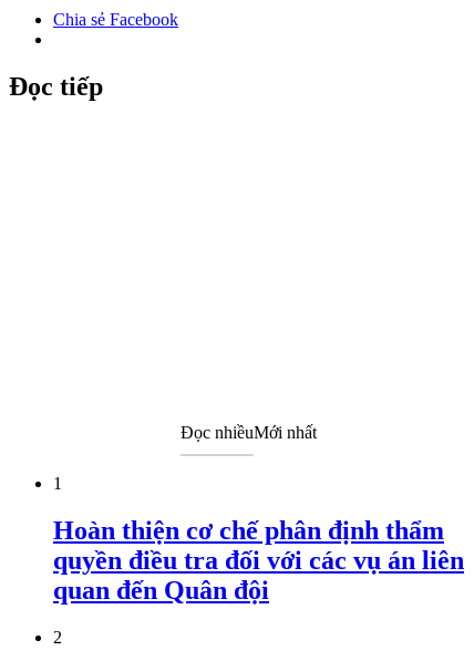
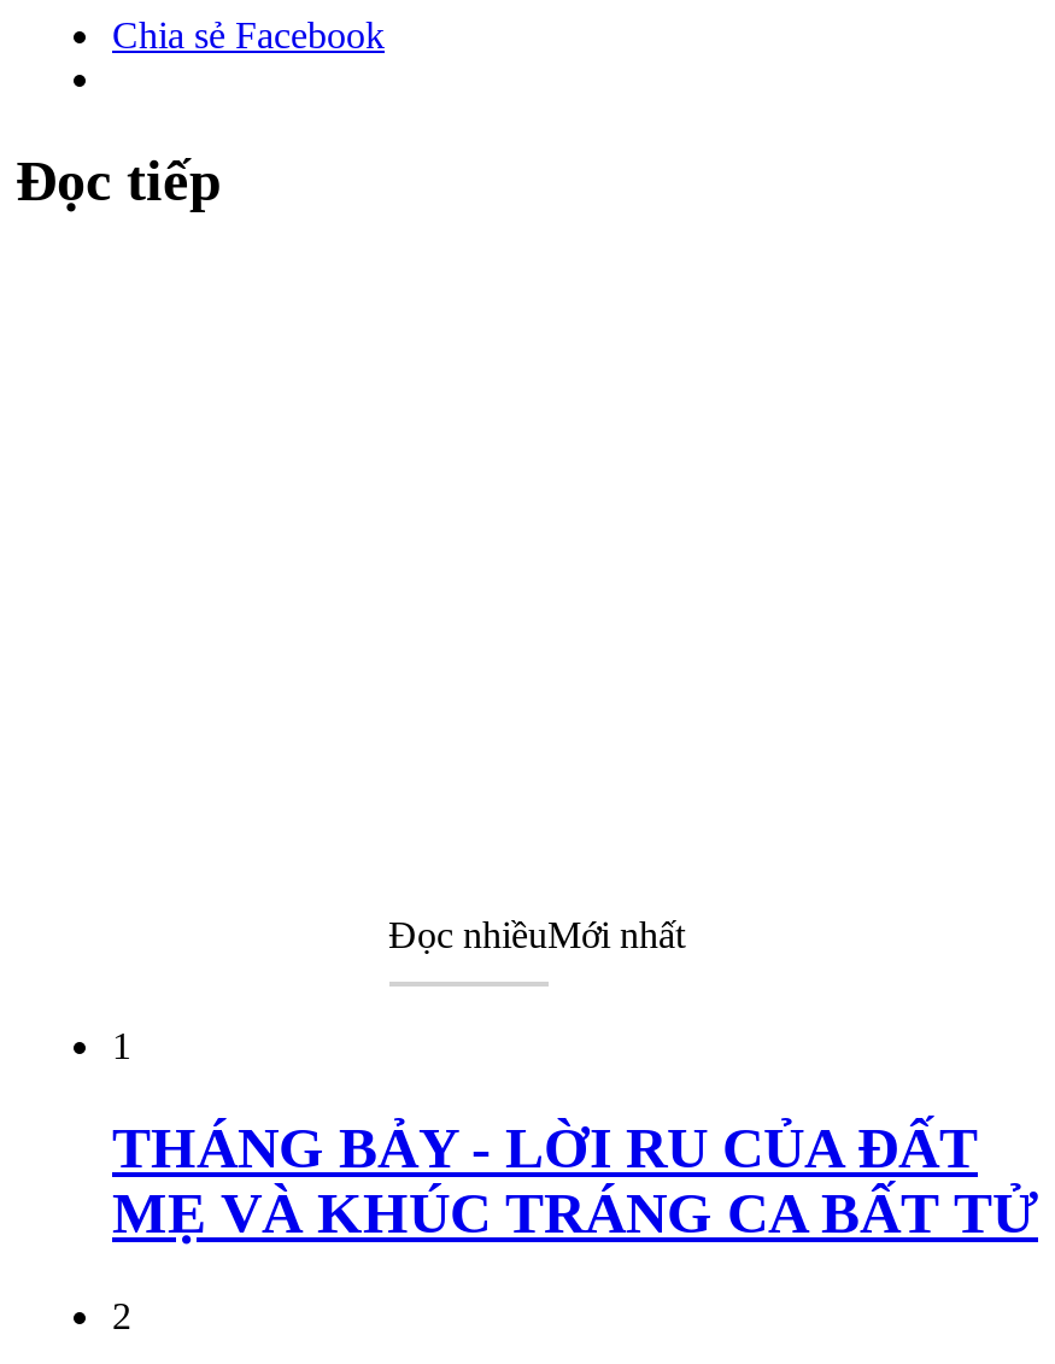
[53,516,464,604] Hoàn thiện cơ chế phân định thẩm | quyền điều tra đối với các vụ án liên | quan đến Quân đội -> [112,1116,1038,1244] THÁNG BẢY - LỜI RU CỦA ĐẤT | MẸ VÀ KHÚC TRÁNG CA BẤT TỬ

